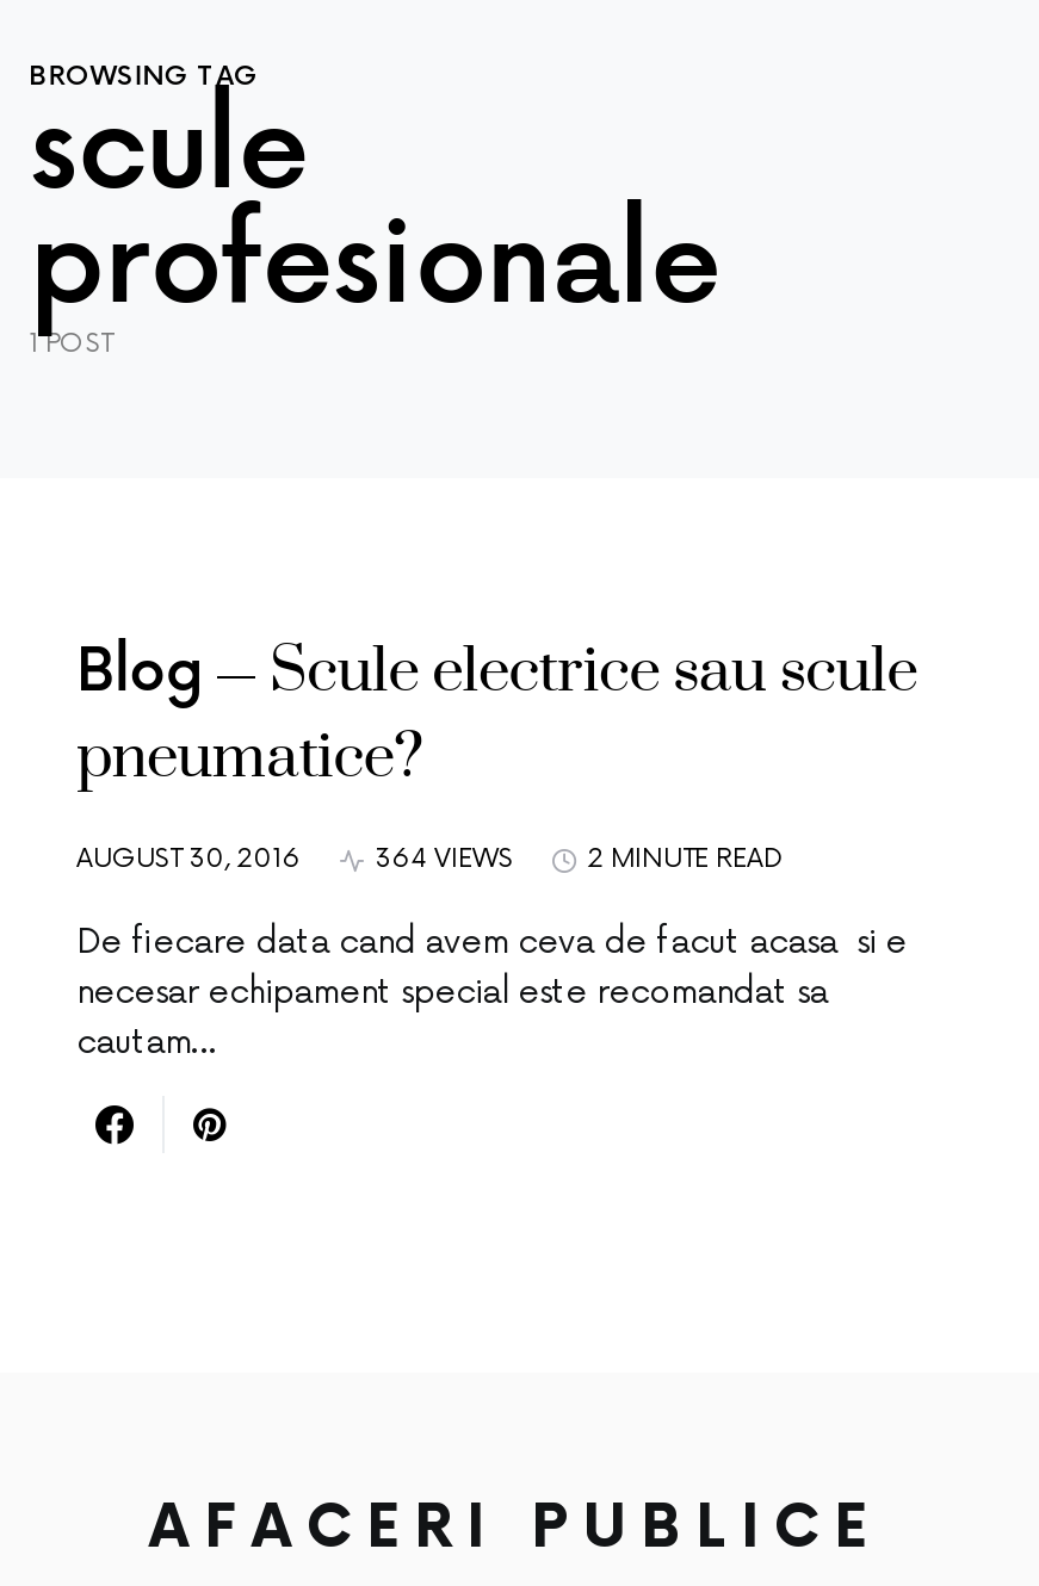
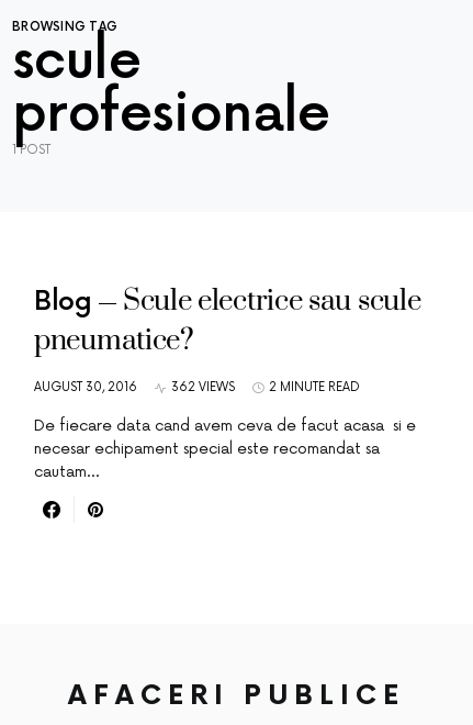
[375,843,513,874] 364 VIEWS -> [171,380,235,394] 362 VIEWS

